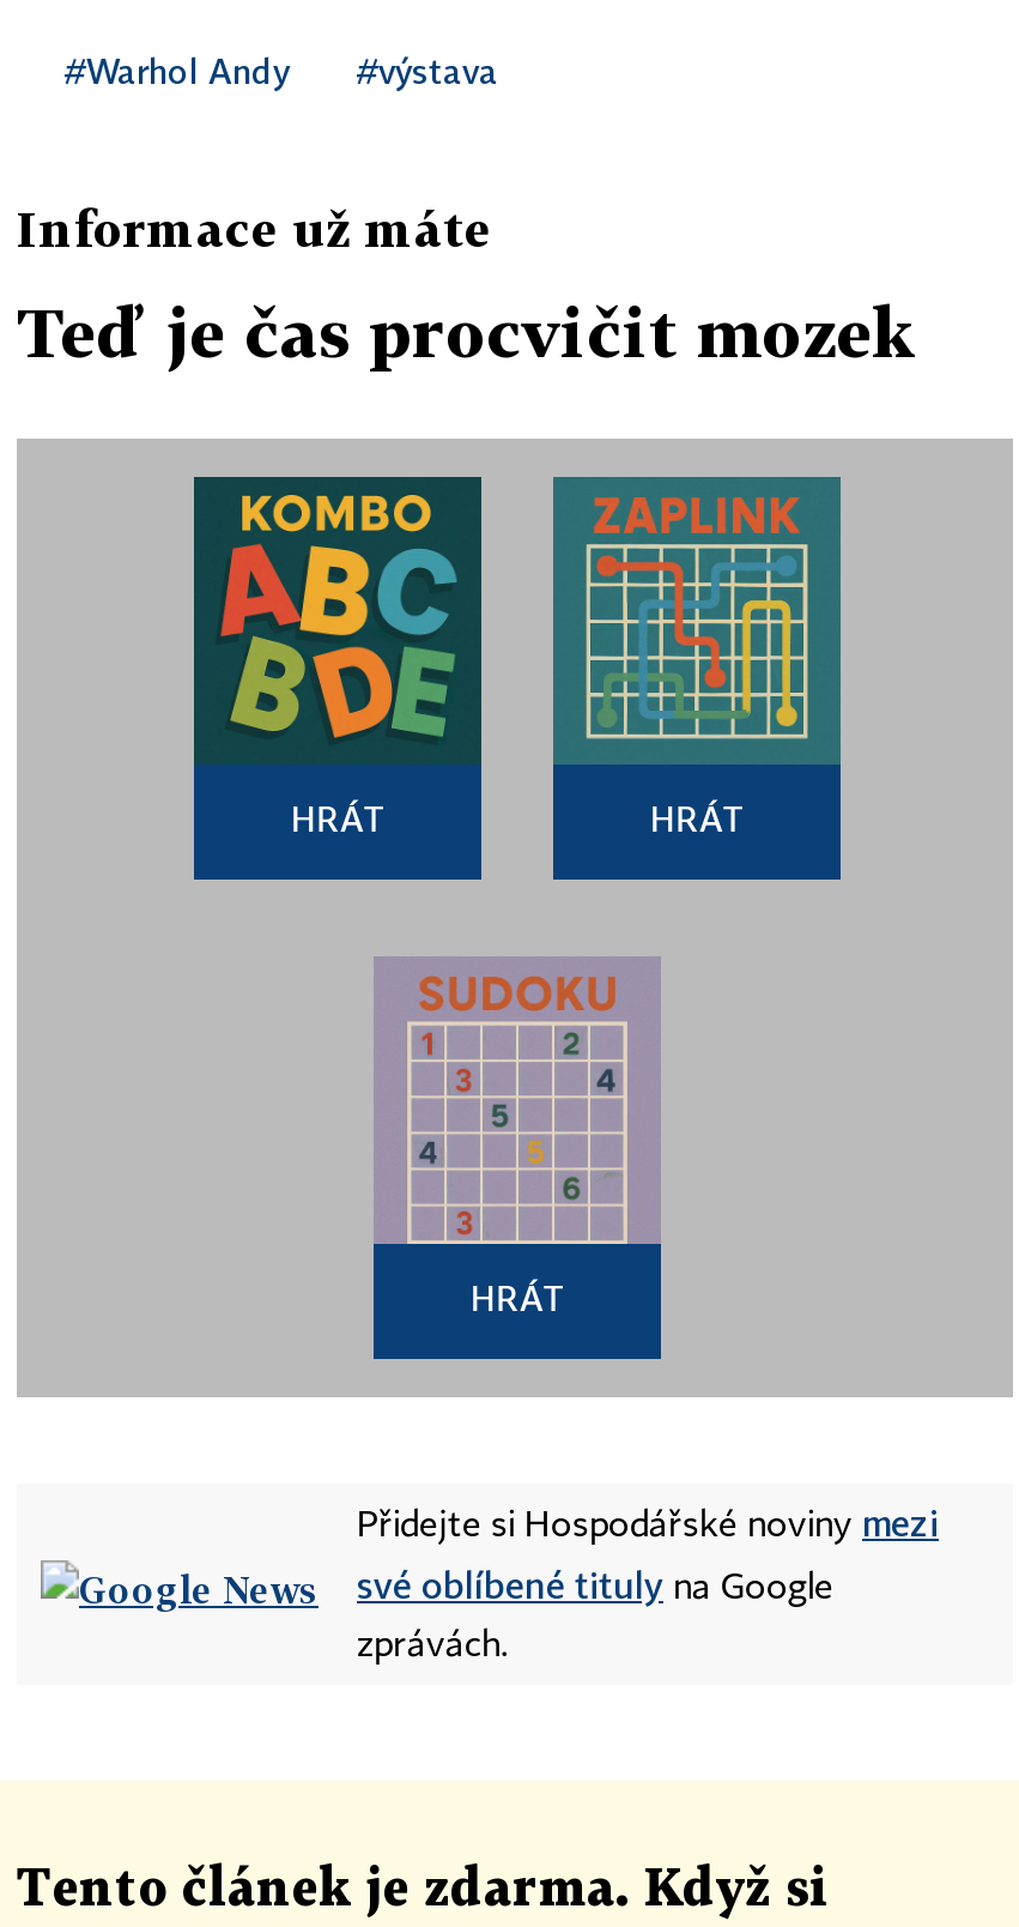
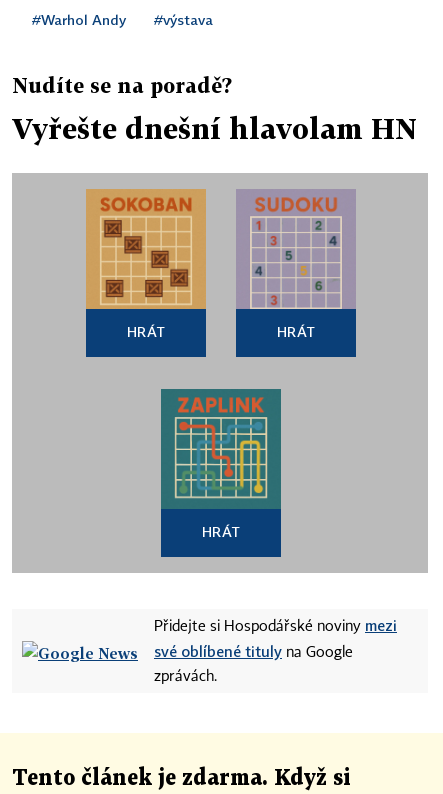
[17,199,491,256] Informace už máte -> [12,73,232,97] Nudíte se na poradě?
[17,292,917,371] Teď je čas procvičit mozek -> [12,112,417,145] Vyřešte dnešní hlavolam HN
[192,475,484,765] [image] -> [86,189,206,310] [image]
moved [553,477,841,765] -> [161,389,281,509]: [image]
moved [376,959,659,1246] -> [237,190,355,310]: [image]

